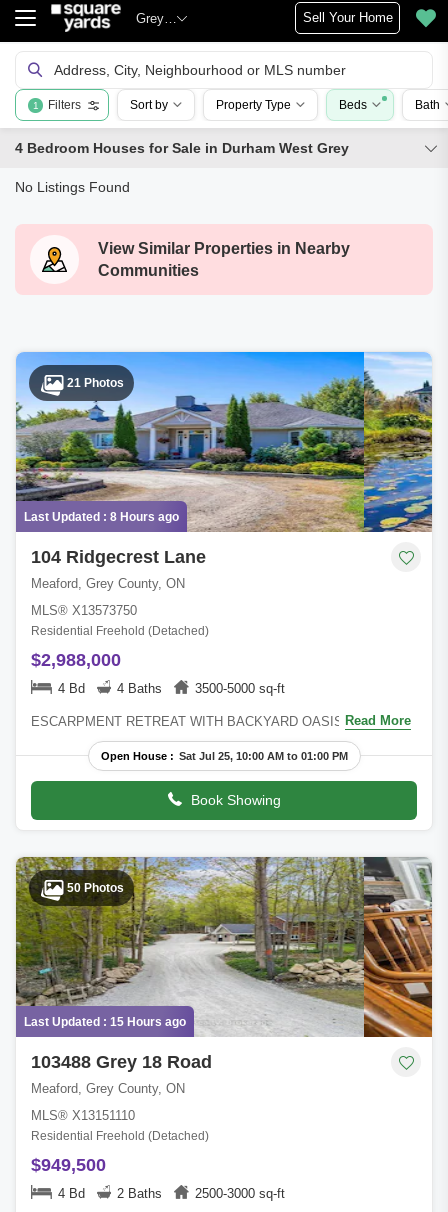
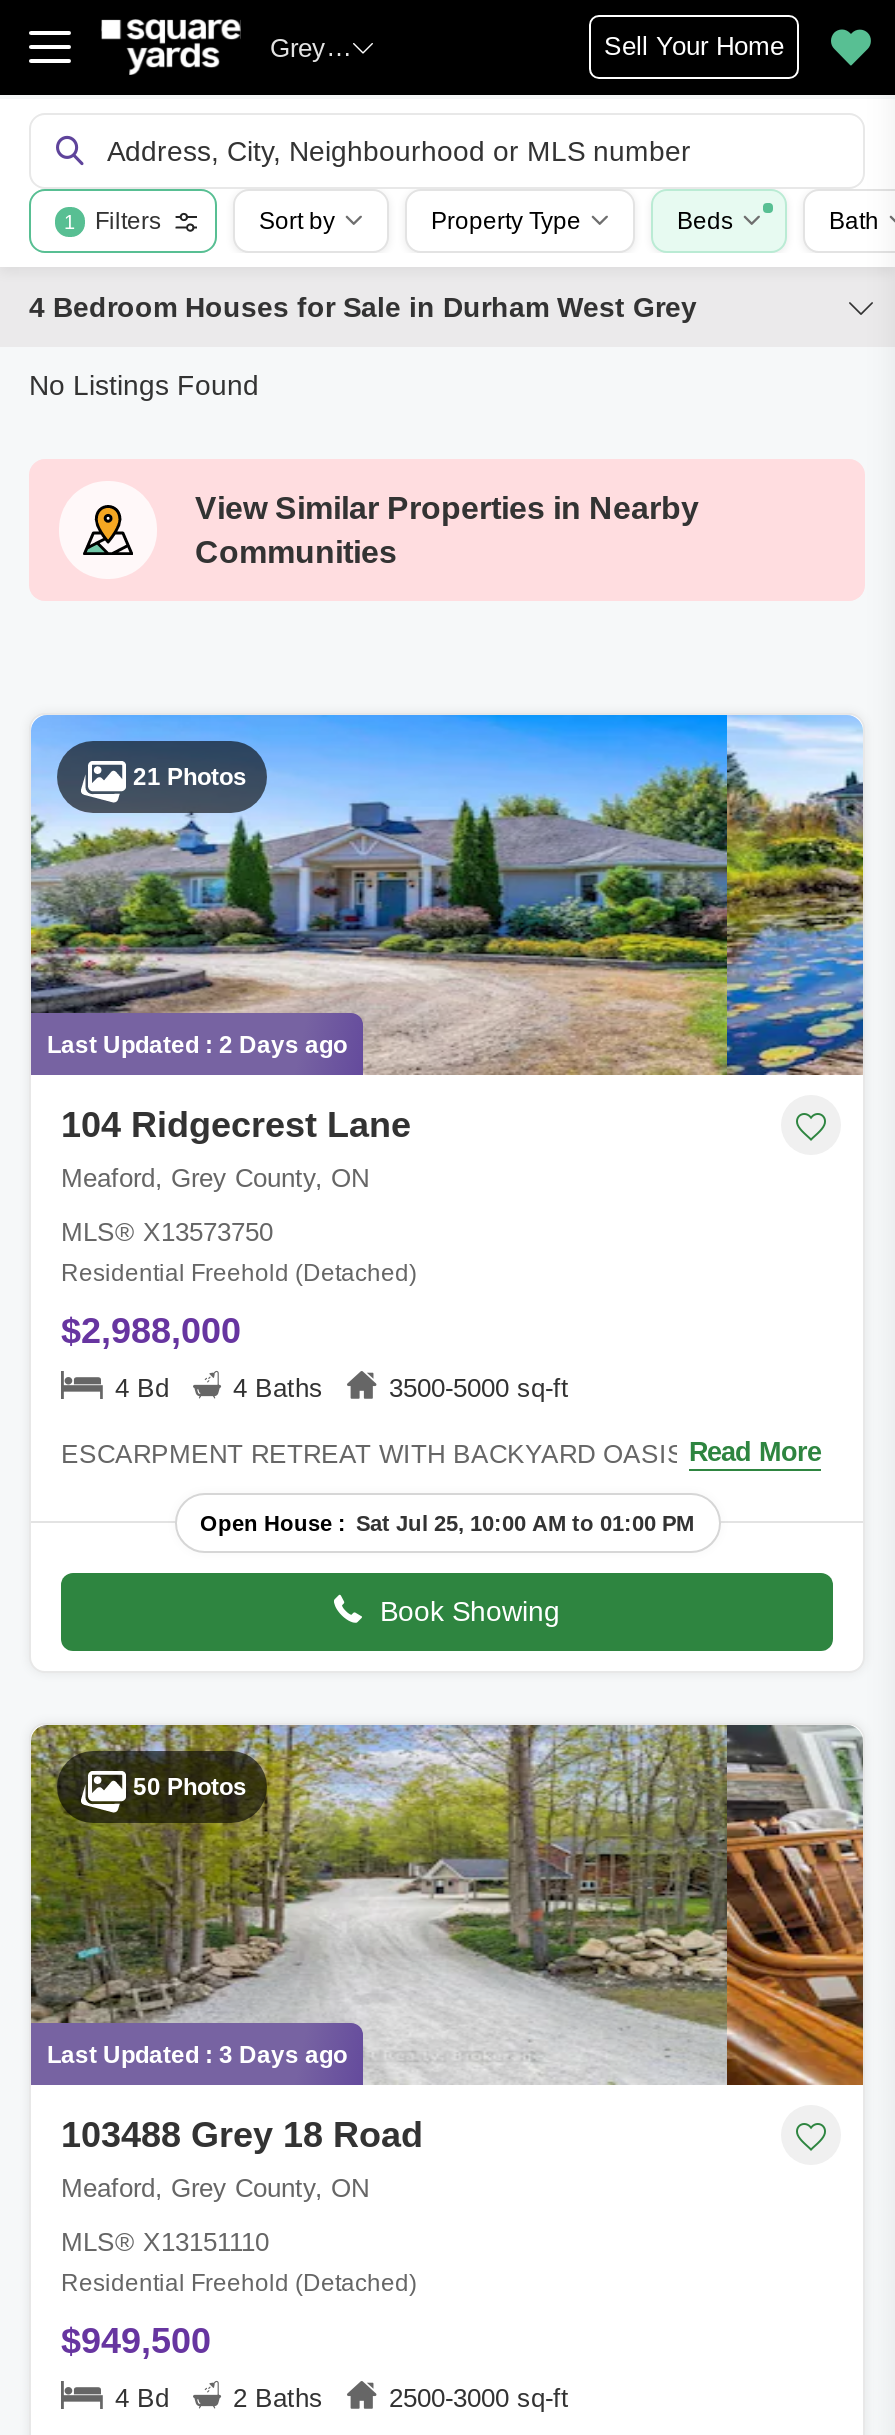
[24,510,179,524] Last Updated : 8 Hours ago -> [47,1031,347,1059] Last Updated : 2 Days ago
[24,1015,186,1029] Last Updated : 15 Hours ago -> [47,2041,347,2069] Last Updated : 3 Days ago

